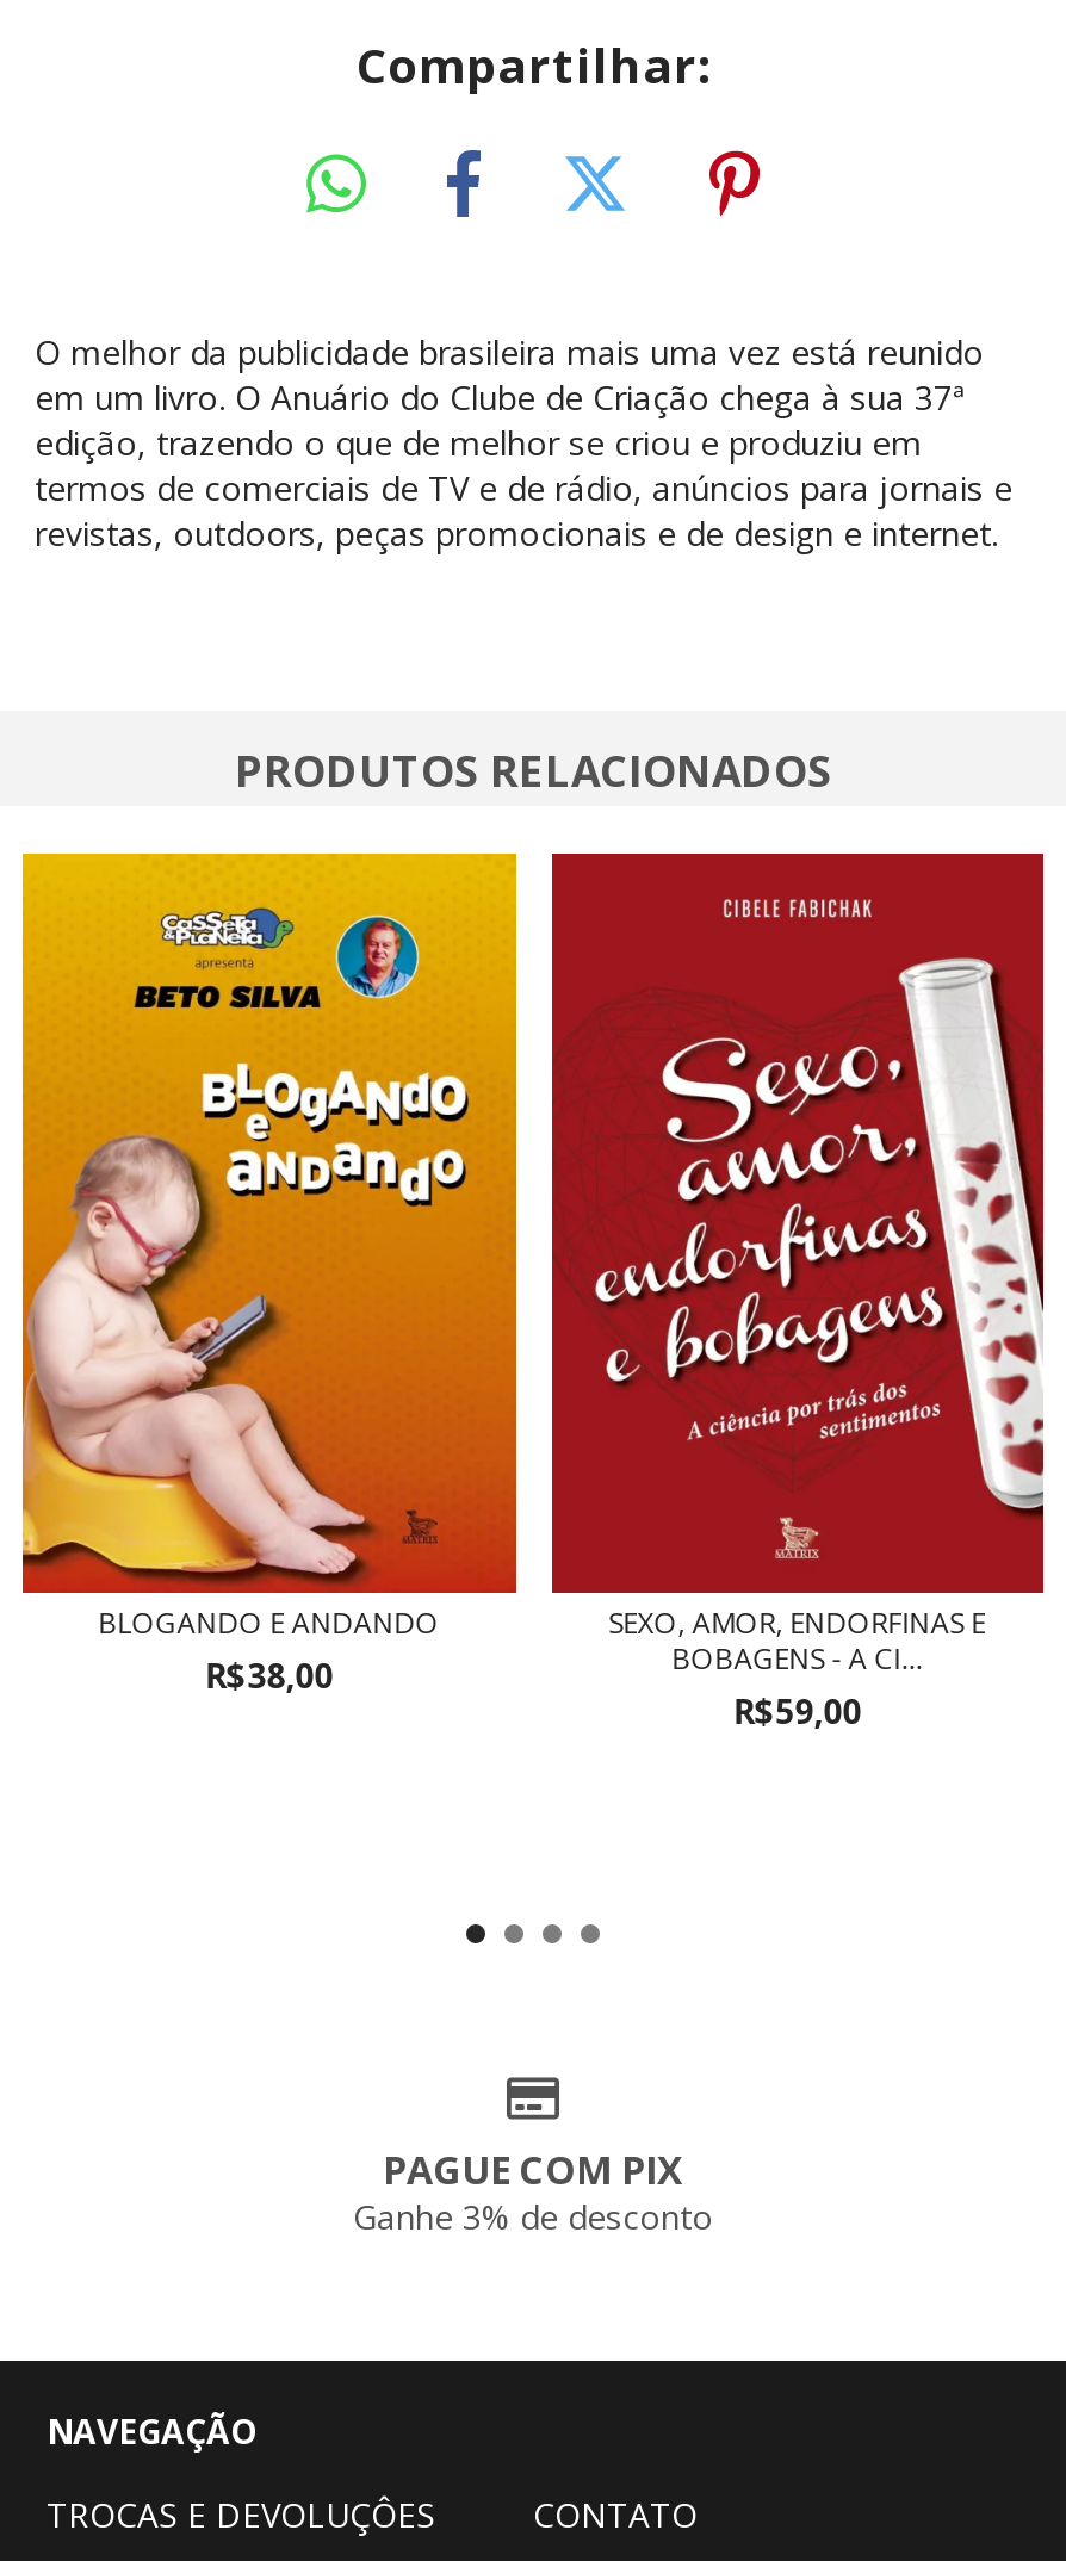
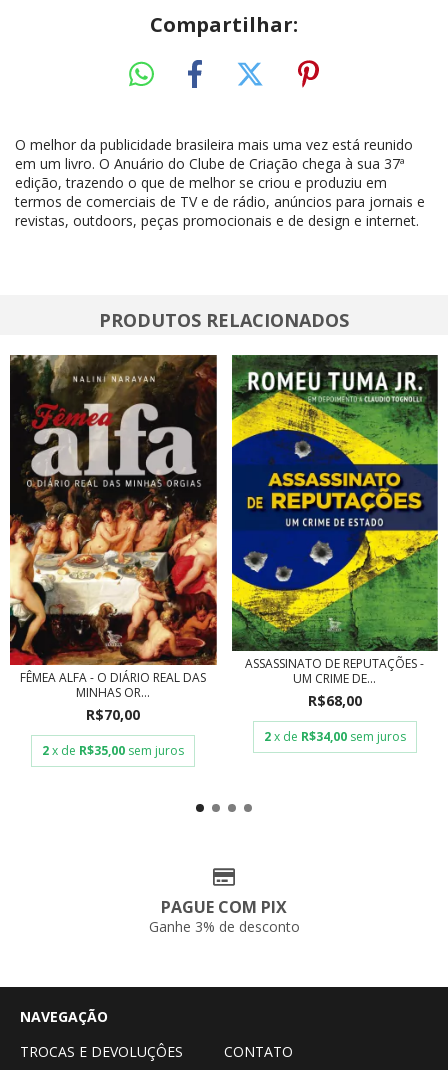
[20,851,519,1697] [image] | BLOGANDO E ANDANDO | R$38,00 -> [9,354,218,758] [image] | FÊMEA ALFA - O DIÁRIO REAL DAS | MINHAS OR... | R$70,00 | 2 x de R$35,00 sem juros
[550,851,1046,1735] [image] | SEXO, AMOR, ENDORFINAS E | BOBAGENS - A CI... | R$59,00 -> [231,354,439,745] [image] | ASSASSINATO DE REPUTAÇÕES - | UM CRIME DE... | R$68,00 | 2 x de R$34,00 sem juros

